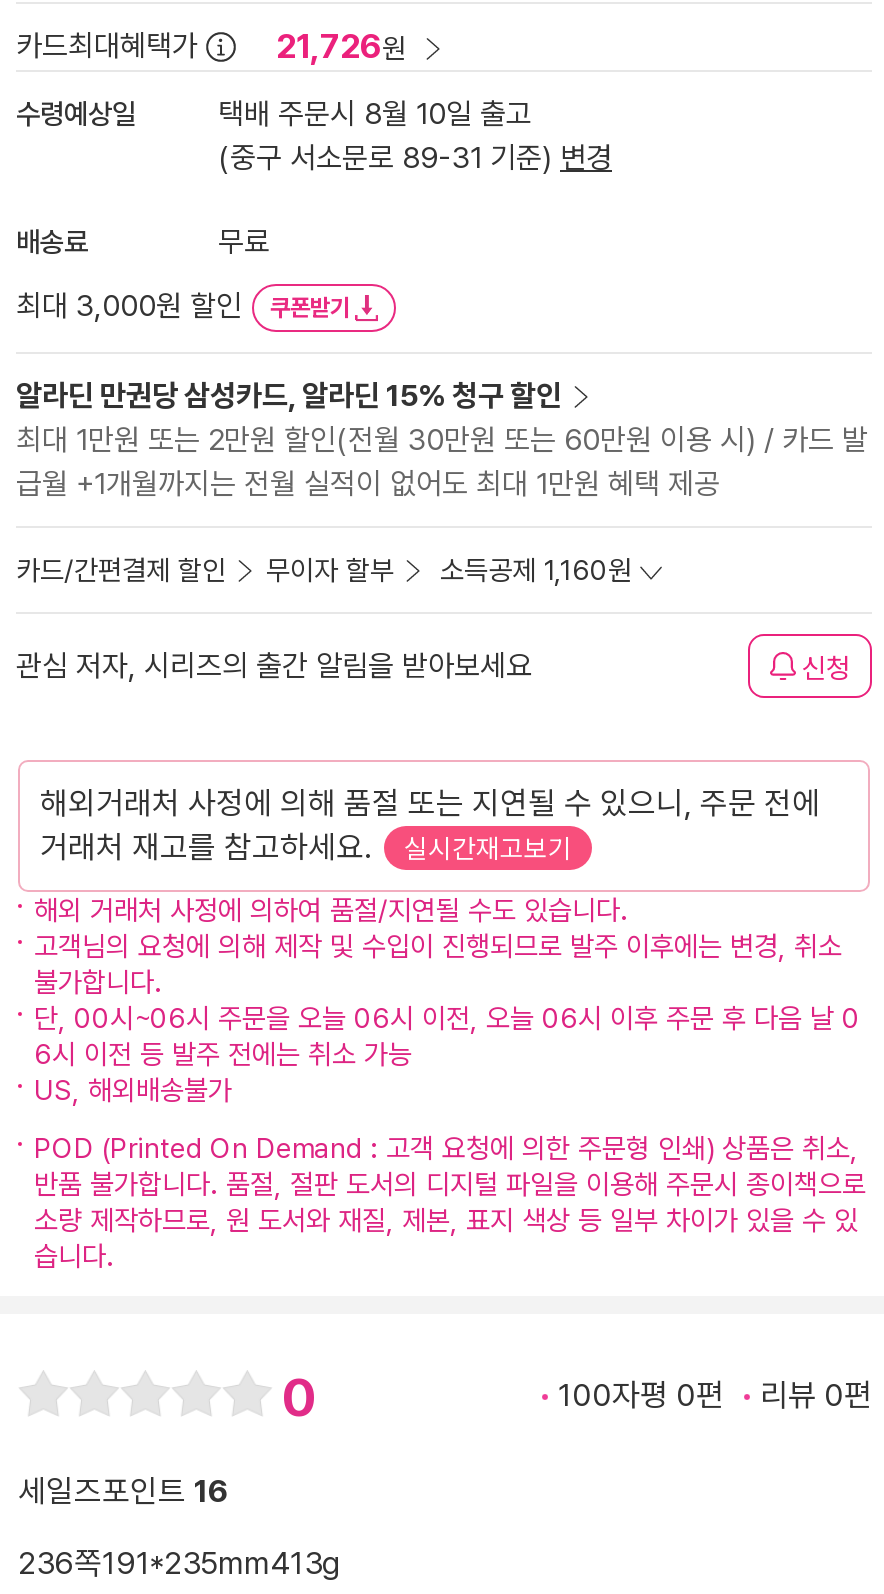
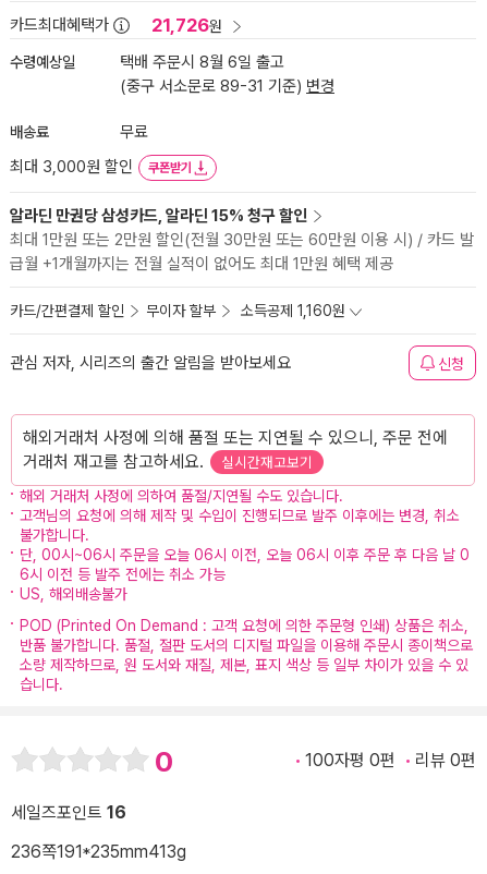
[218,96,532,132] 택배 주문시 8월 10일 출고 -> [120,52,284,72] 택배 주문시 8월 6일 출고

